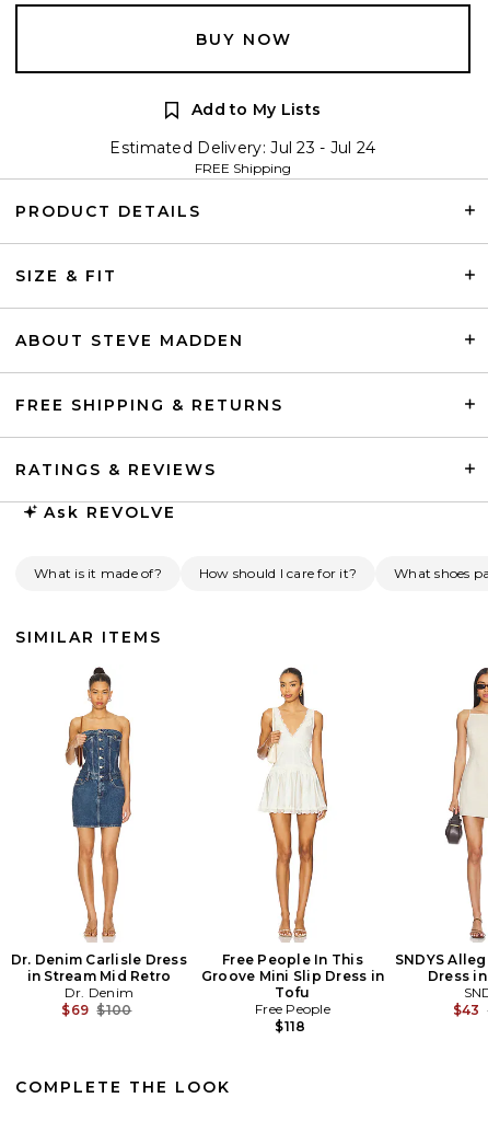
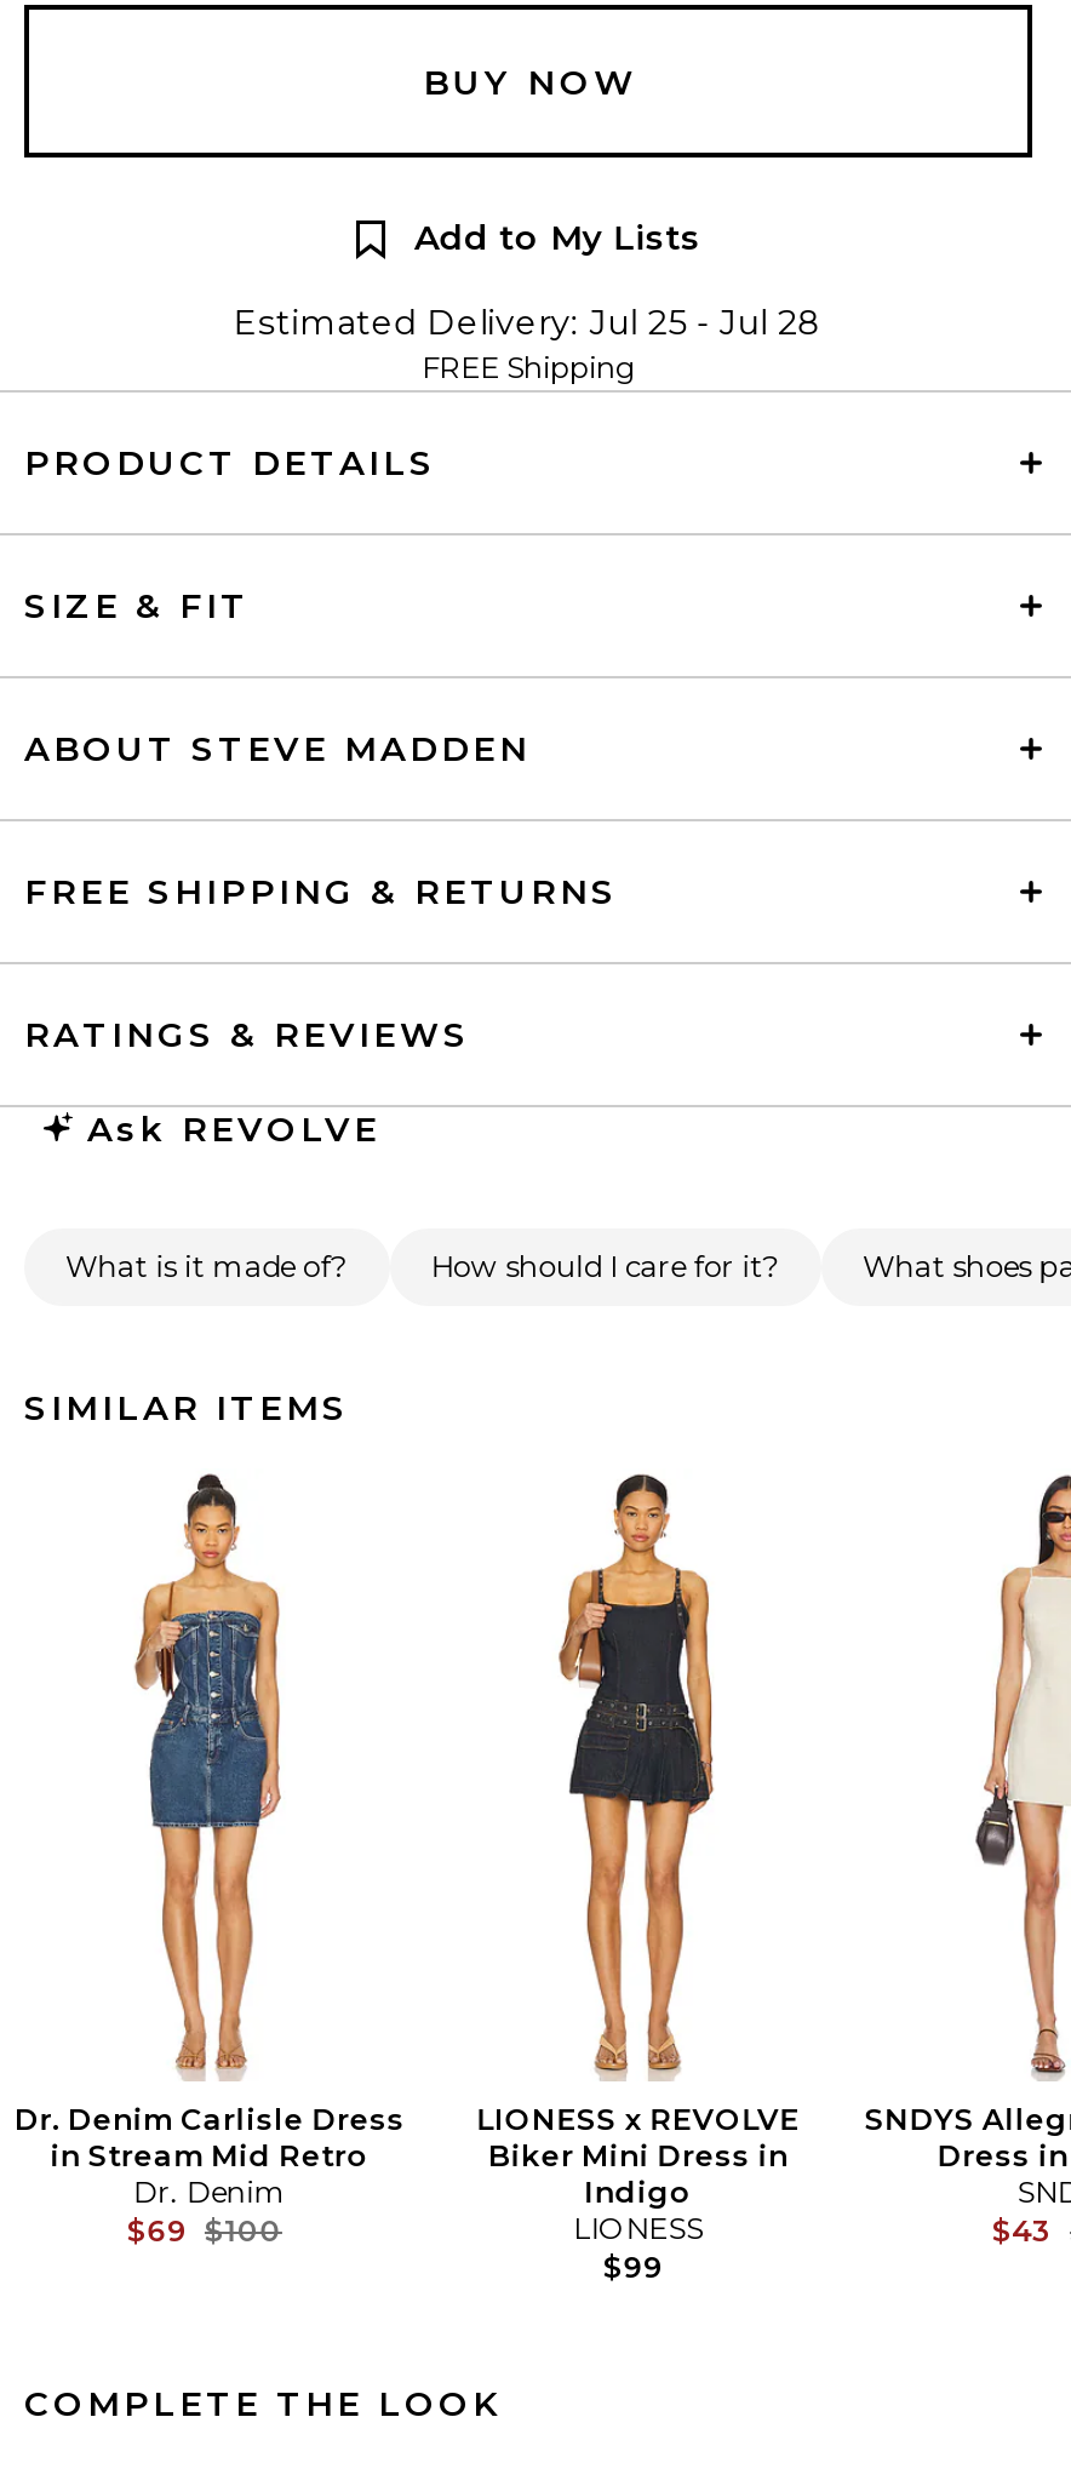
[110,138,376,157] Estimated Delivery: Jul 23 - Jul 24 -> [234,300,823,344] Estimated Delivery: Jul 25 - Jul 28
[201,667,384,1034] [image] | Free People In This | Groove Mini Slip Dress in | Tofu | Free People | $118 -> [477,1480,800,2284] [image] | LIONESS x REVOLVE | Biker Mini Dress in | Indigo | LIONESS | $99

